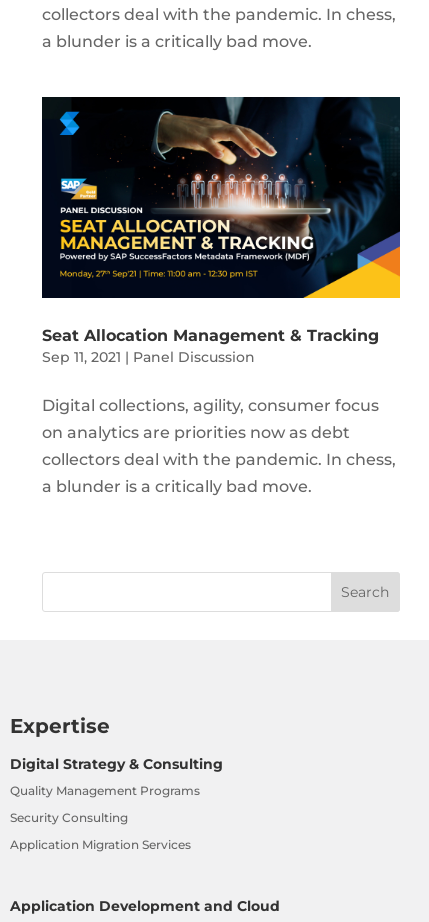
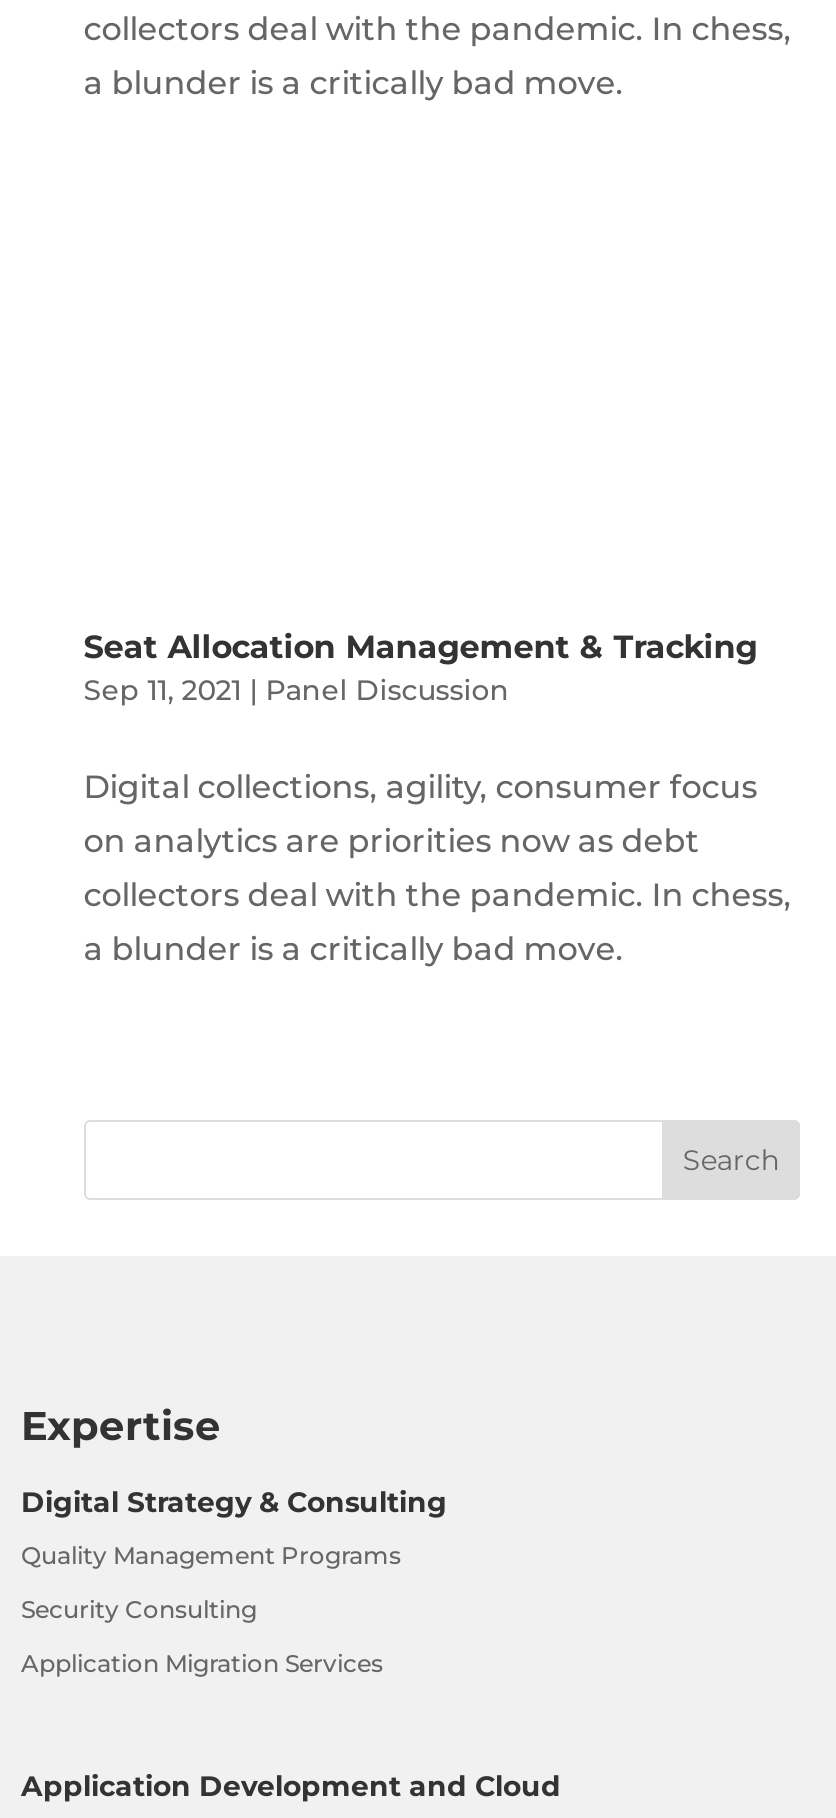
[41,96,401,299] [image] -> none

